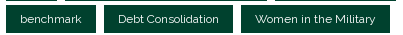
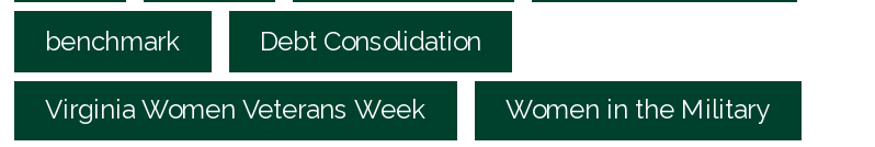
none -> [45,95,427,126] Virginia Women Veterans Week

